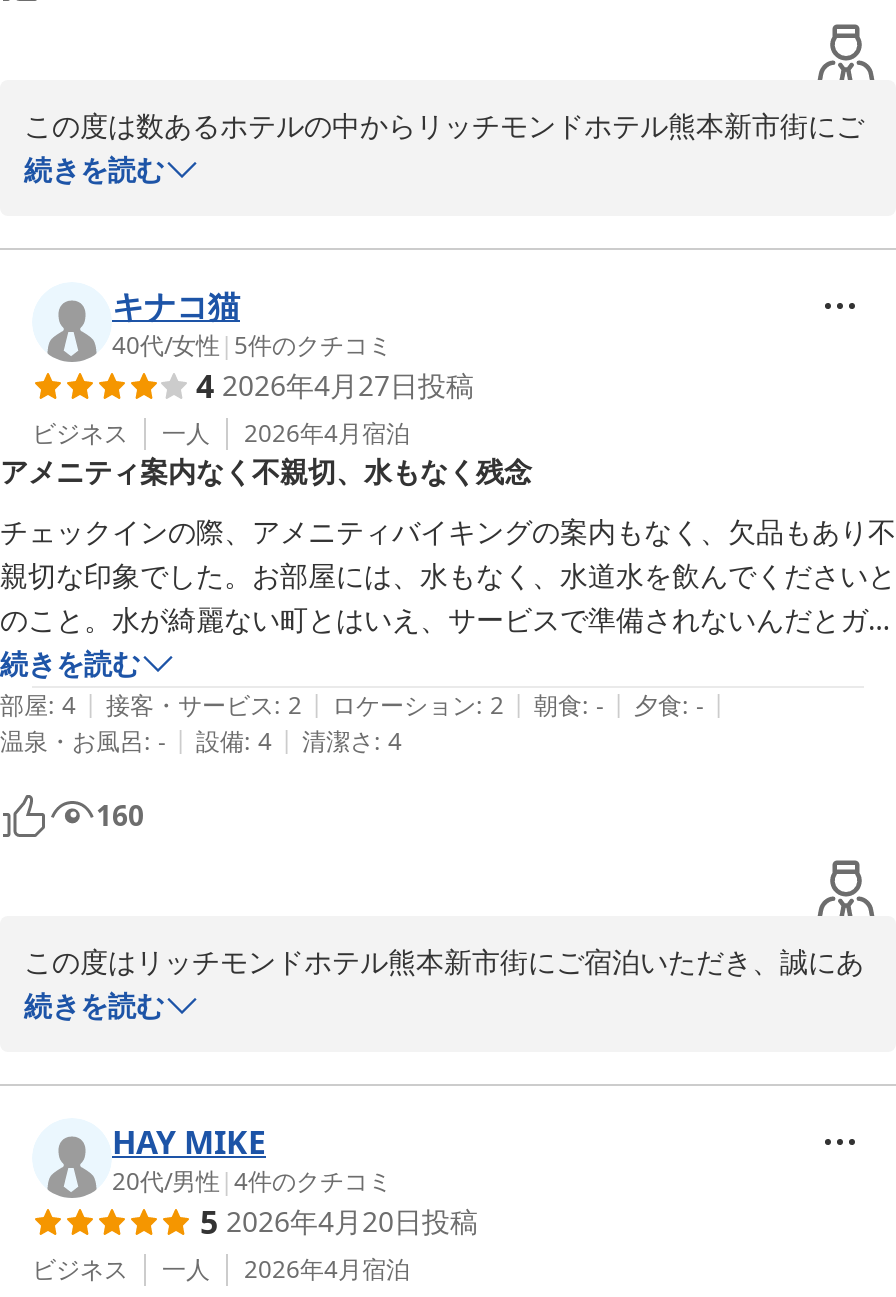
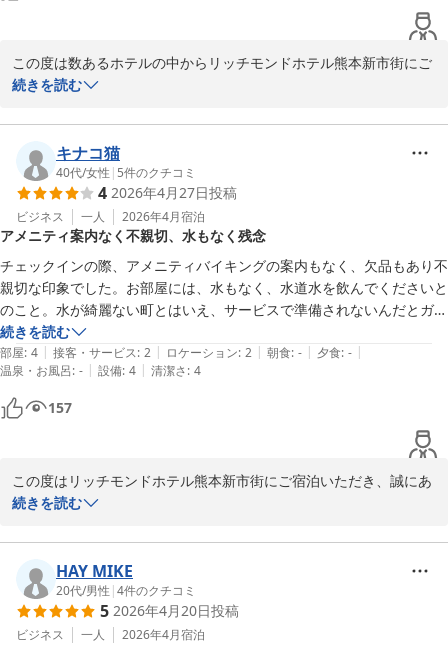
[96,796,144,834] 160 -> [48,398,72,417] 157

